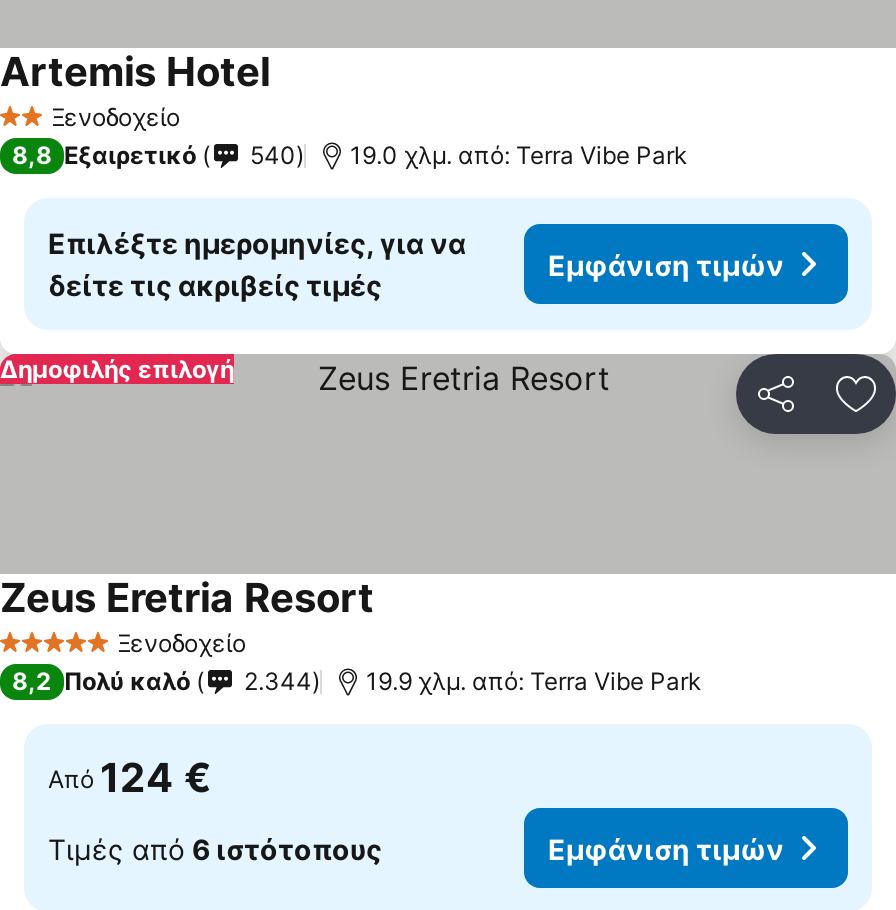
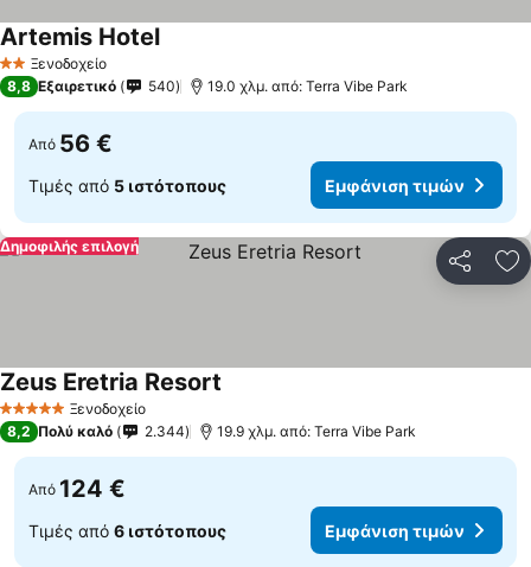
[48,226,466,302] Επιλέξτε ημερομηνίες, για να | δείτε τις ακριβείς τιμές -> [28,129,226,195] Από 56 € | Τιμές από 5 ιστότοπους

